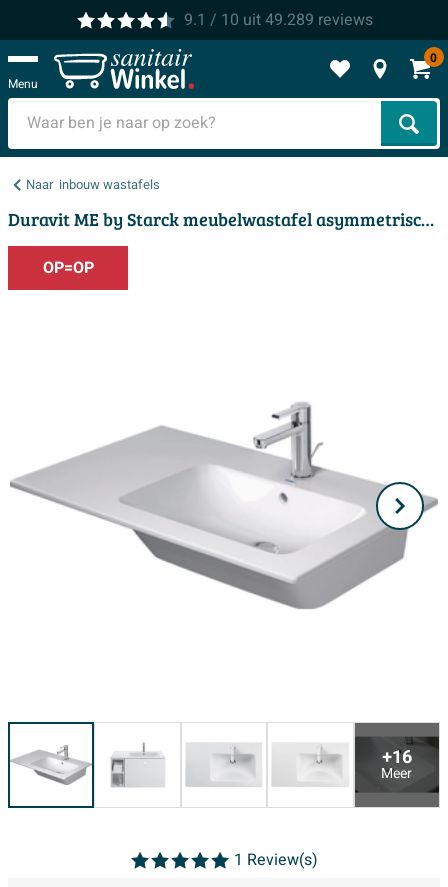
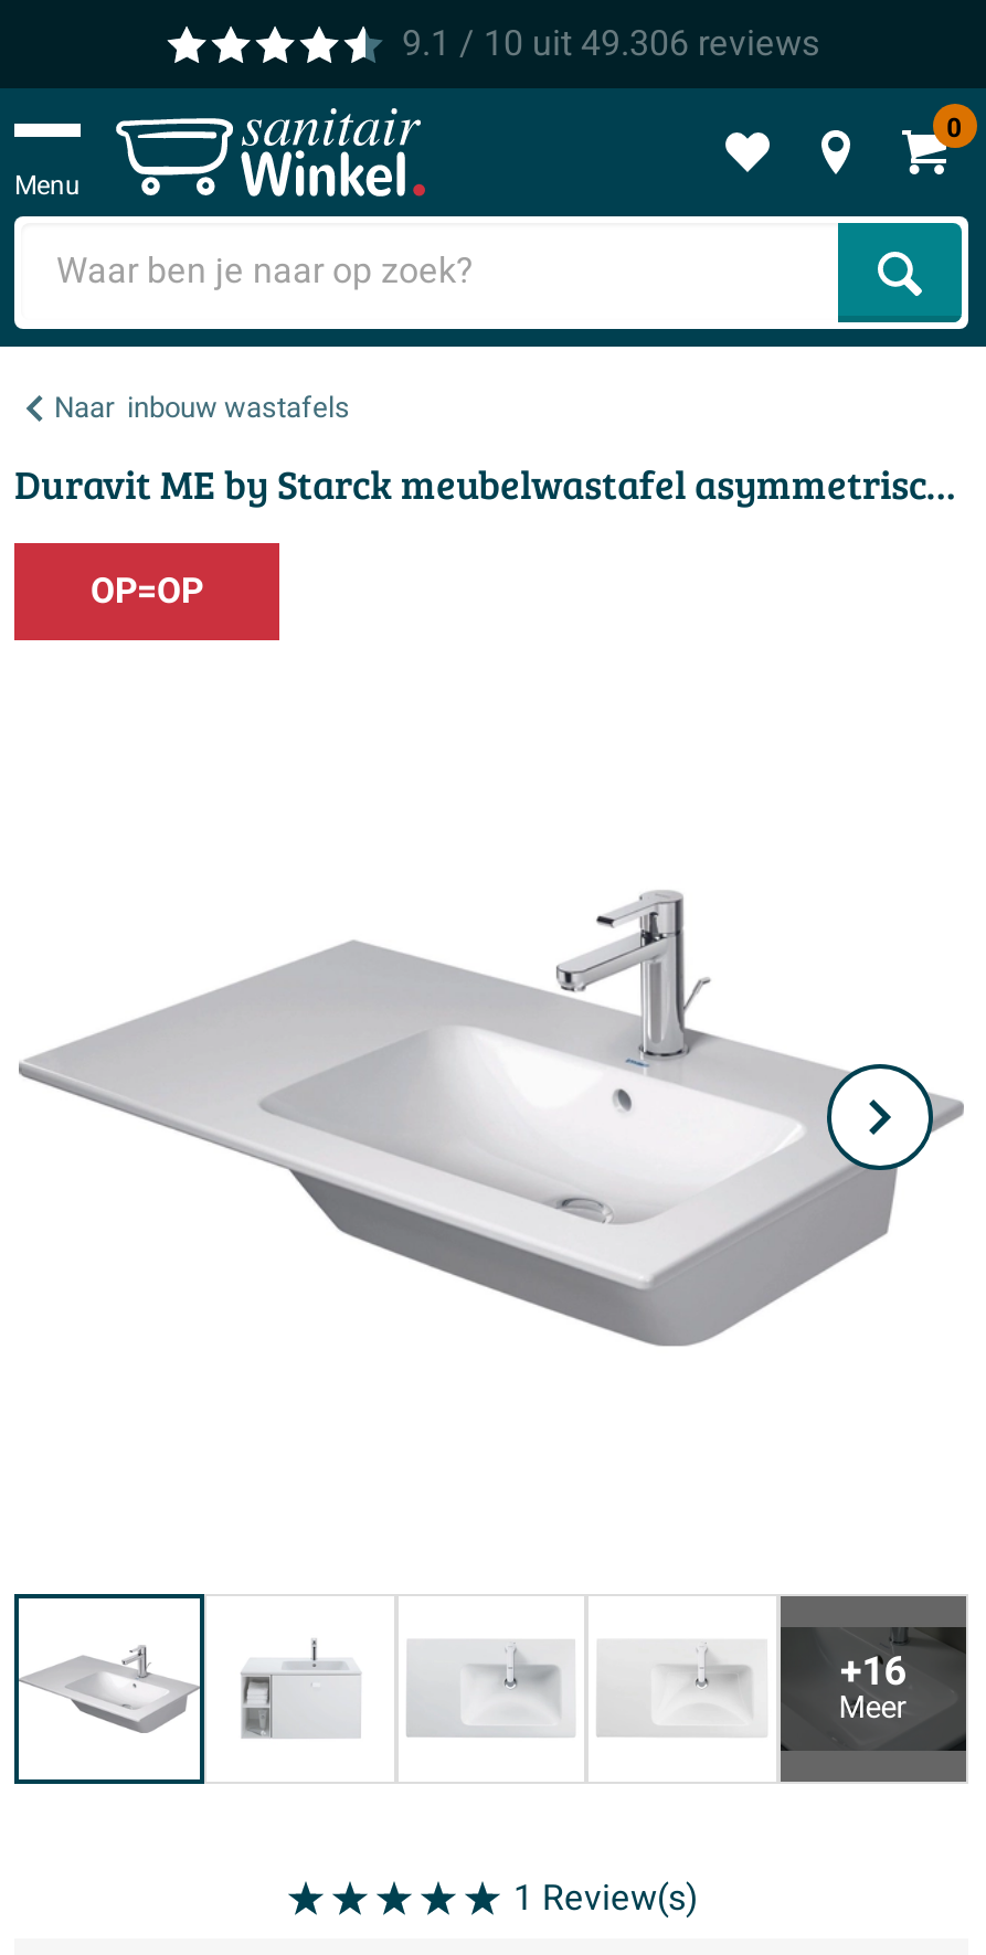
[183,8,372,32] 9.1 / 10 uit 49.289 reviews -> [402,18,819,71] 9.1 / 10 uit 49.306 reviews

